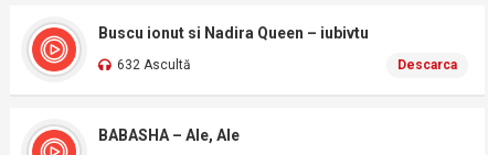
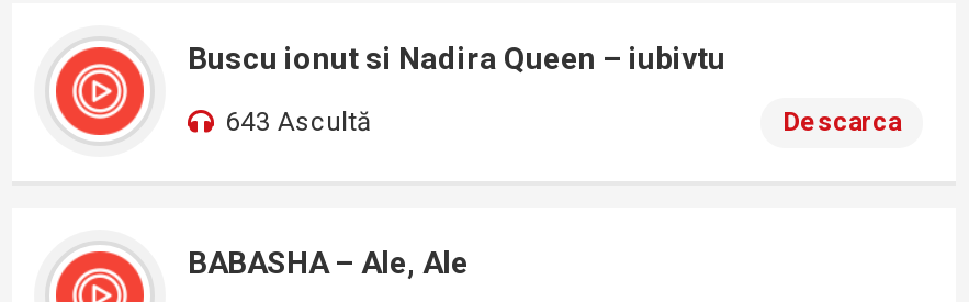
[117,57,191,73] 632 Ascultă -> [225,107,372,137] 643 Ascultă

